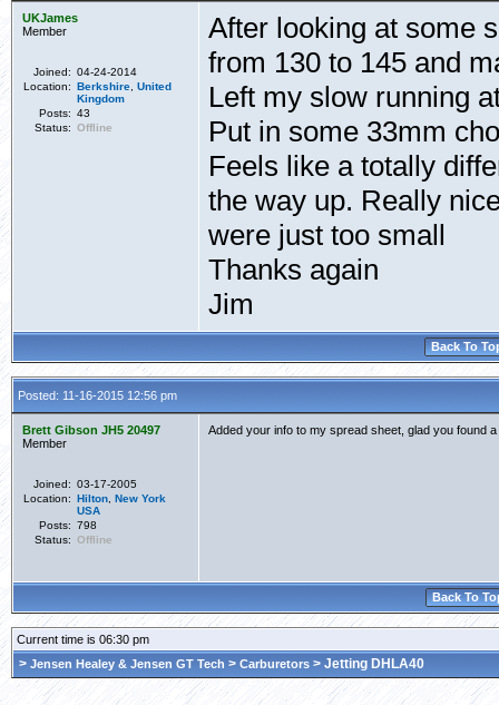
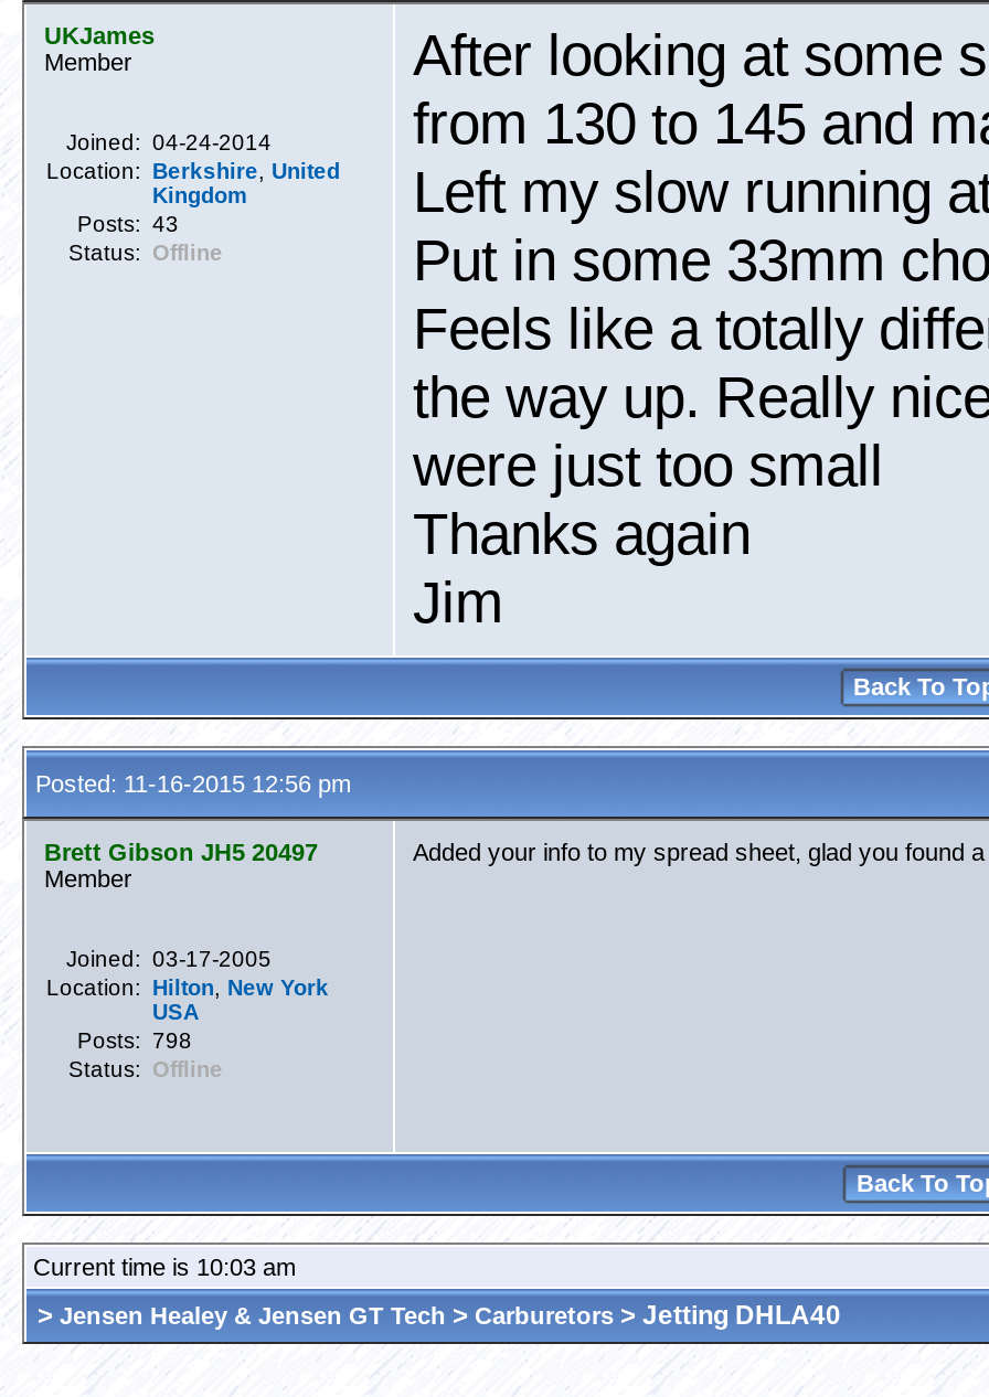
[17,633,149,646] Current time is 06:30 pm -> [33,1254,296,1280] Current time is 10:03 am

